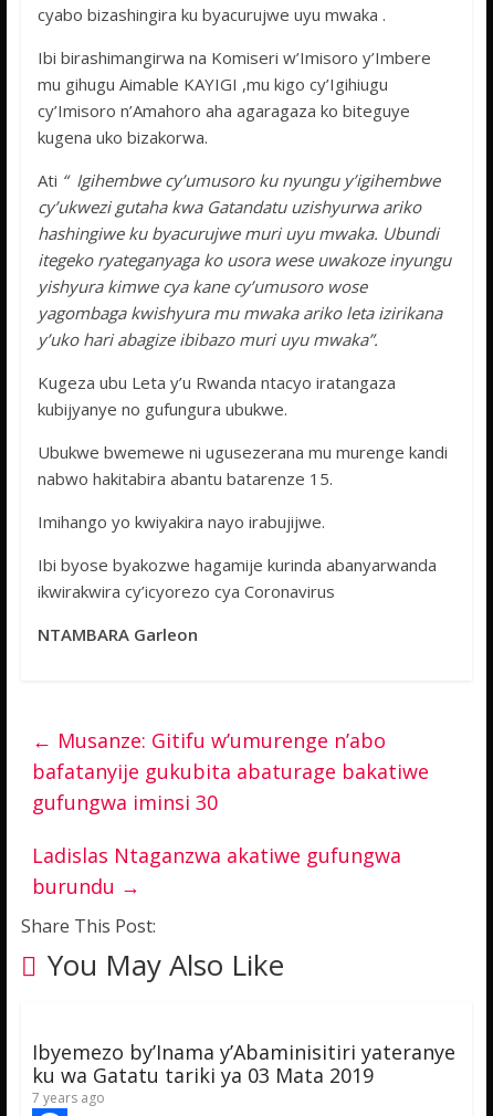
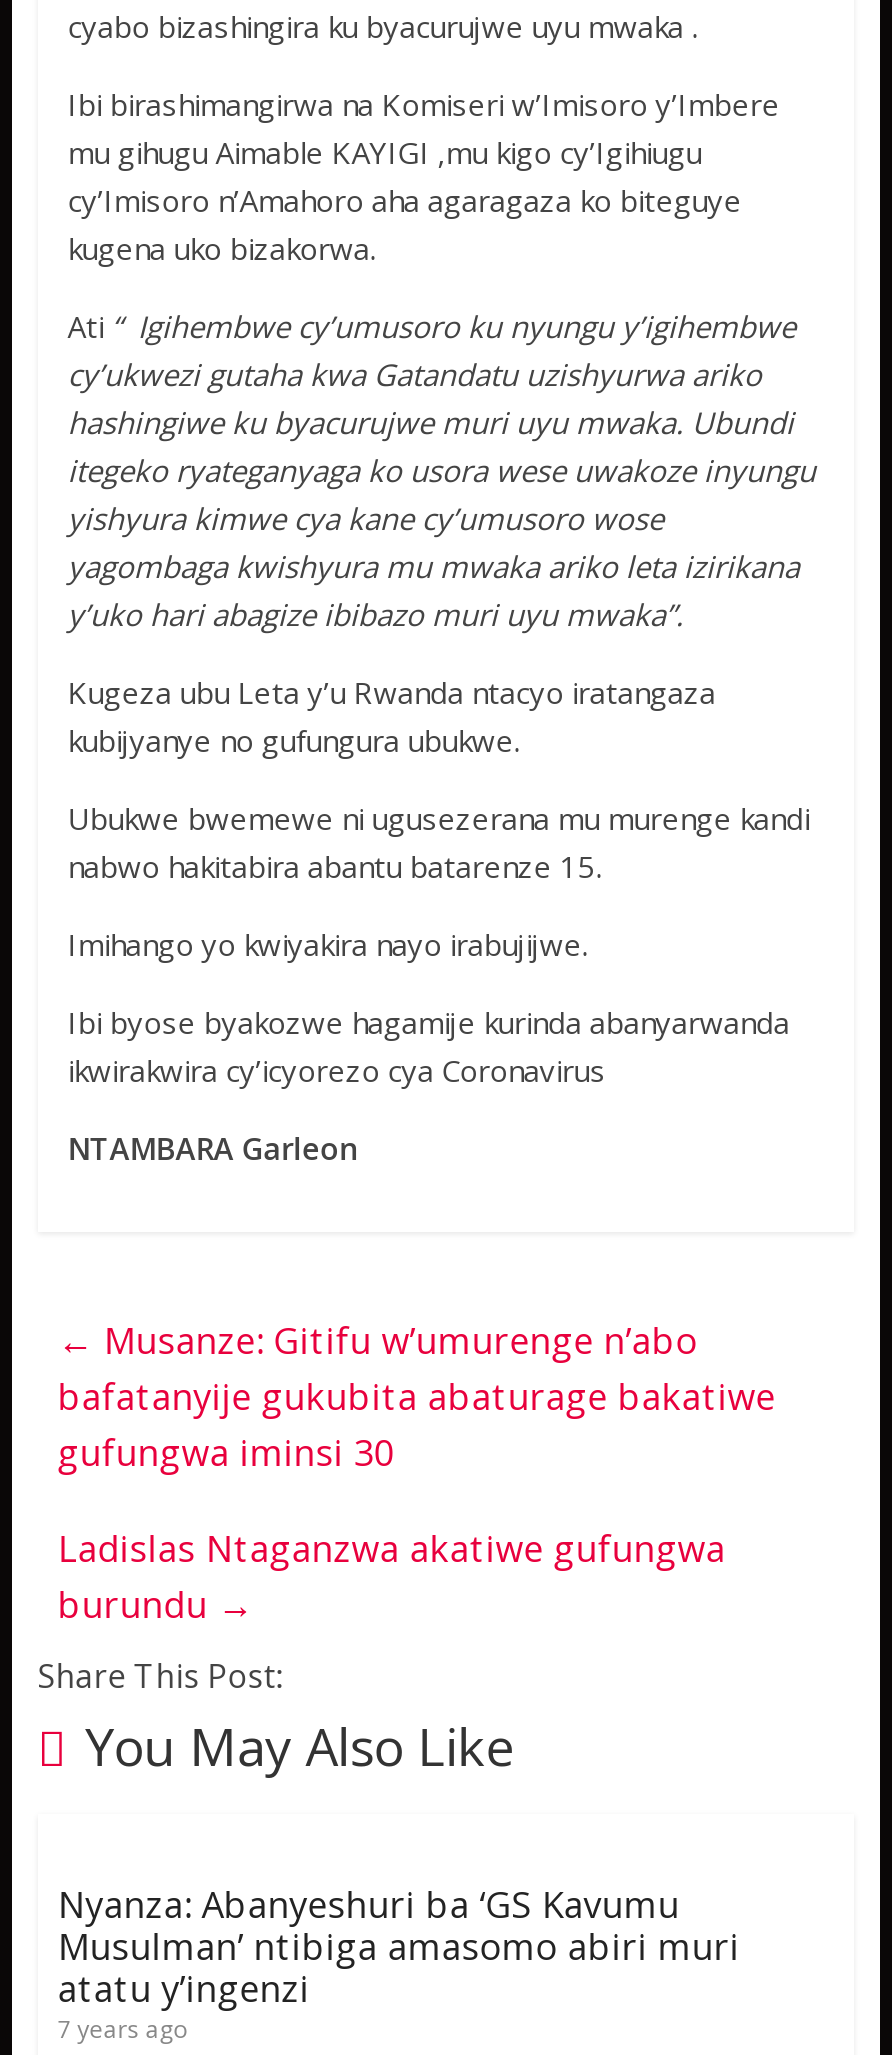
[32,1039,455,1088] Ibyemezo by’Inama y’Abaminisitiri yateranye | ku wa Gatatu tariki ya 03 Mata 2019 -> [58,1880,740,2012] Nyanza: Abanyeshuri ba ‘GS Kavumu | Musulman’ ntibiga amasomo abiri muri | atatu y’ingenzi

